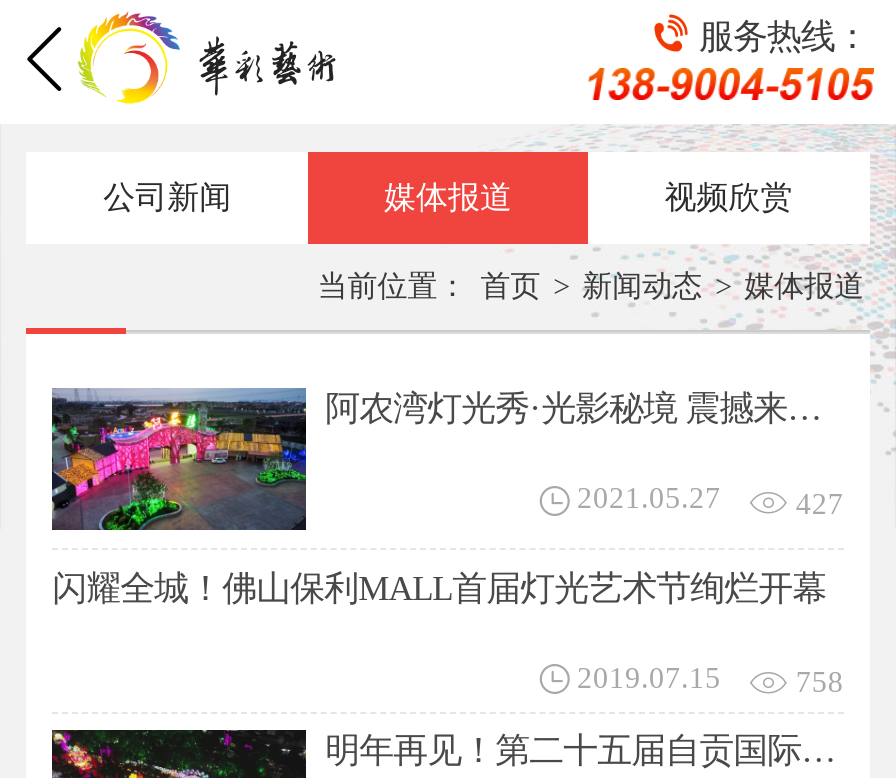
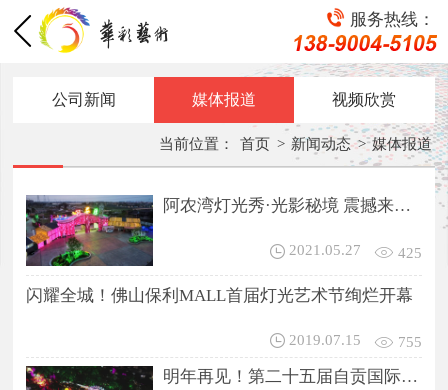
[796,487,844,519] 427 -> [398,245,422,261] 425
[796,666,844,698] 758 -> [398,334,422,350] 755

